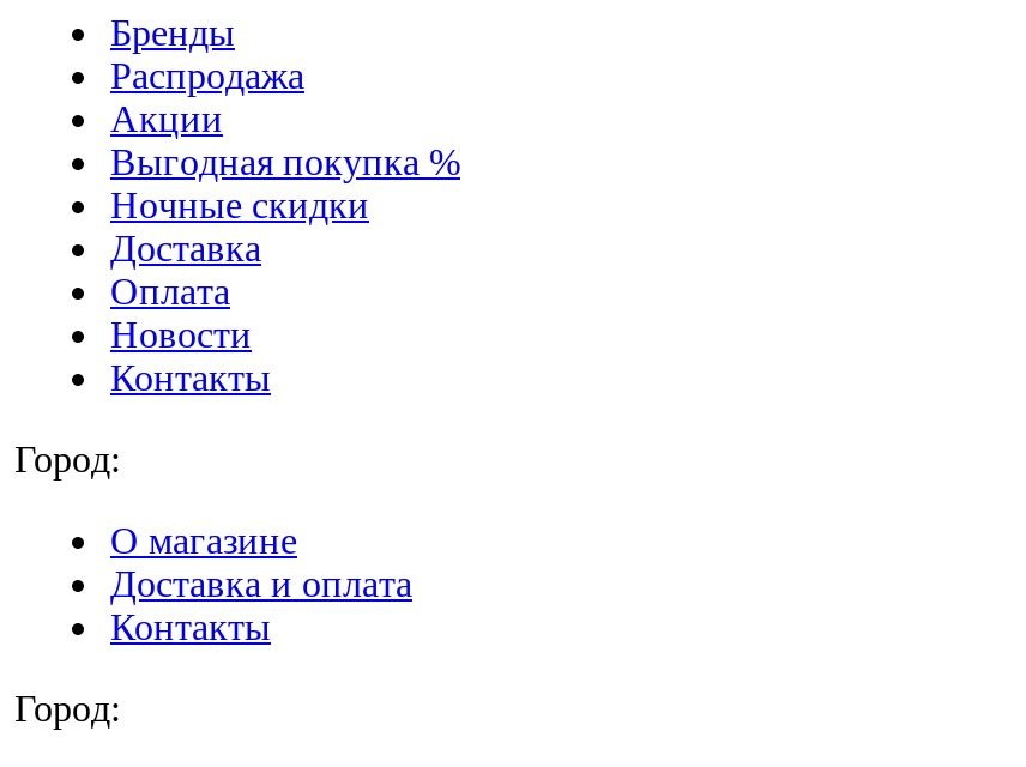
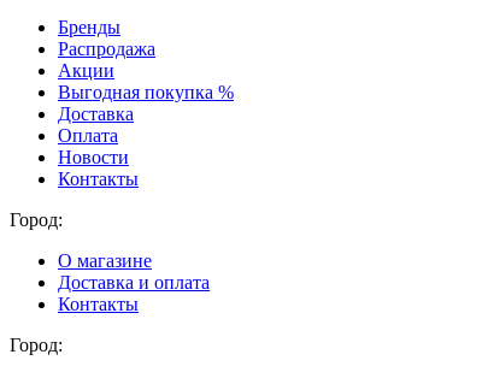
[110,185,369,225] Ночные скидки -> none

